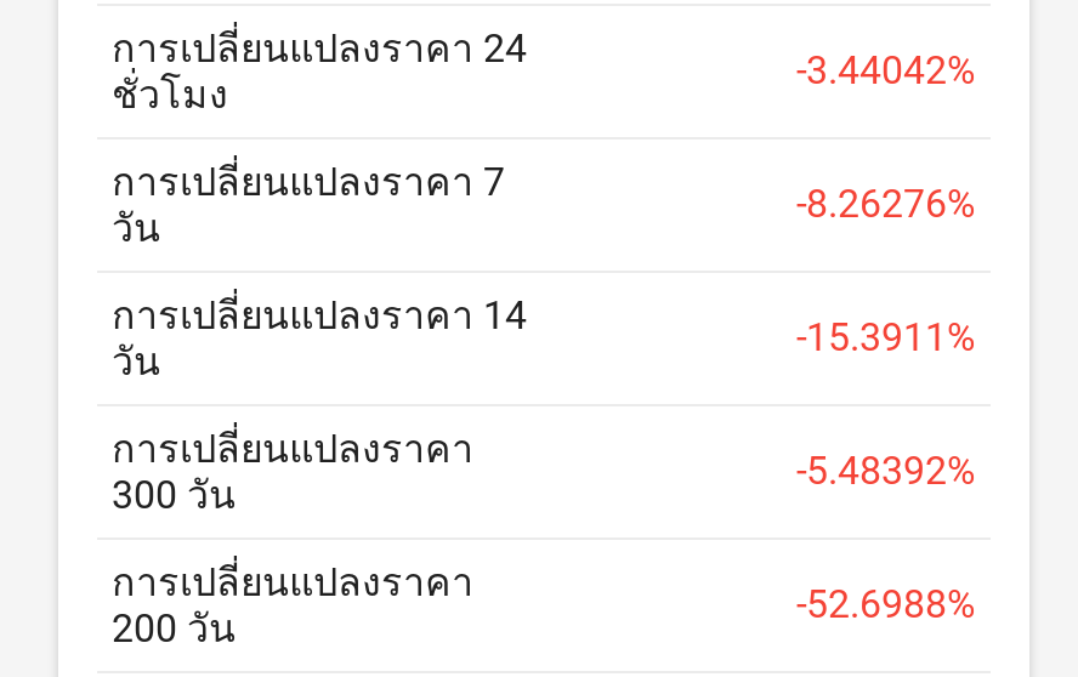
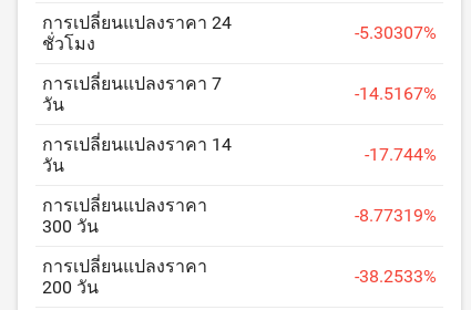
[796,46,976,92] -3.44042% -> [355,22,437,43] -5.30307%
[796,180,976,226] -8.26276% -> [355,82,437,104] -14.5167%
[796,313,976,359] -15.3911% -> [365,143,437,164] -17.744%
[796,446,976,493] -5.48392% -> [355,204,437,225] -8.77319%
[796,580,976,626] -52.6988% -> [355,265,437,286] -38.2533%

